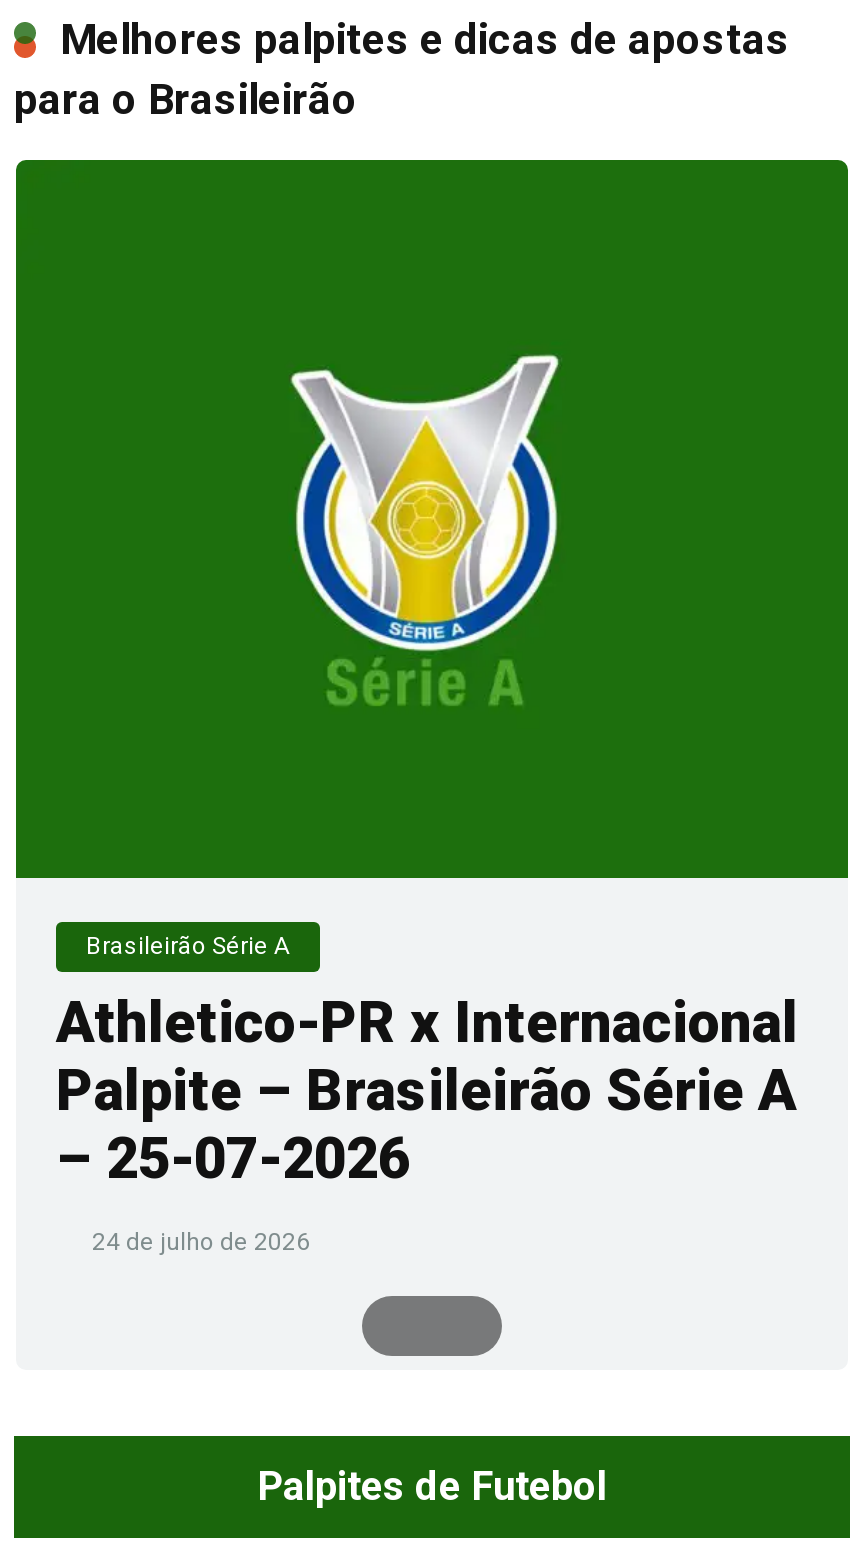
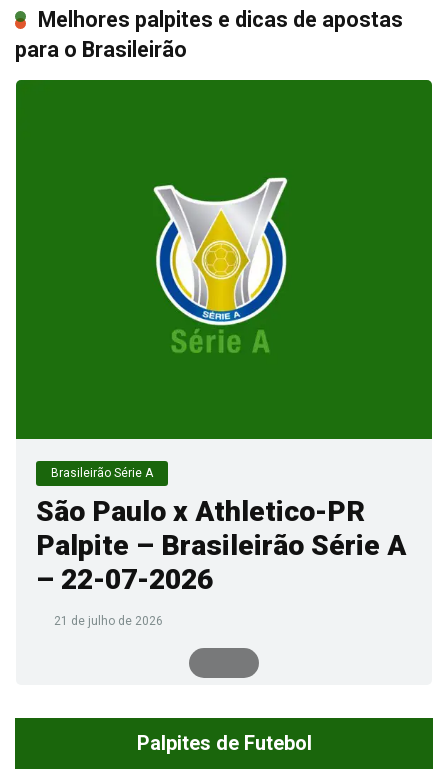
[56,991,798,1057] Athletico-PR x Internacional -> [36,495,365,528] São Paulo x Athletico-PR
[56,1127,410,1193] – 25-07-2026 -> [36,563,213,596] – 22-07-2026
[86,1229,310,1257] 24 de julho de 2026 -> [51,614,163,628] 21 de julho de 2026

